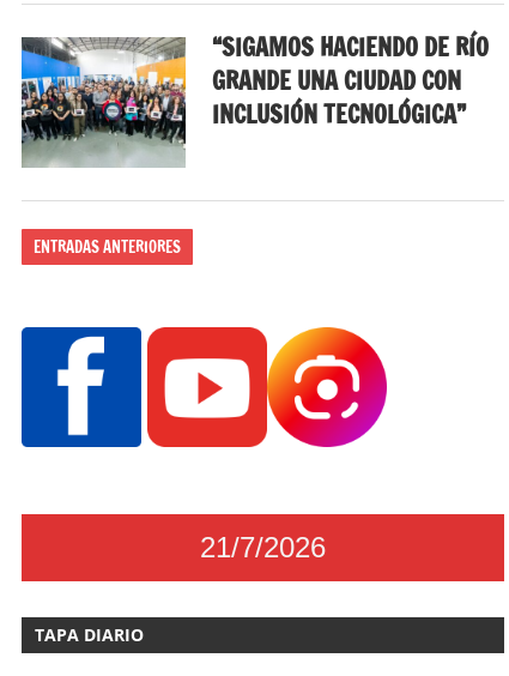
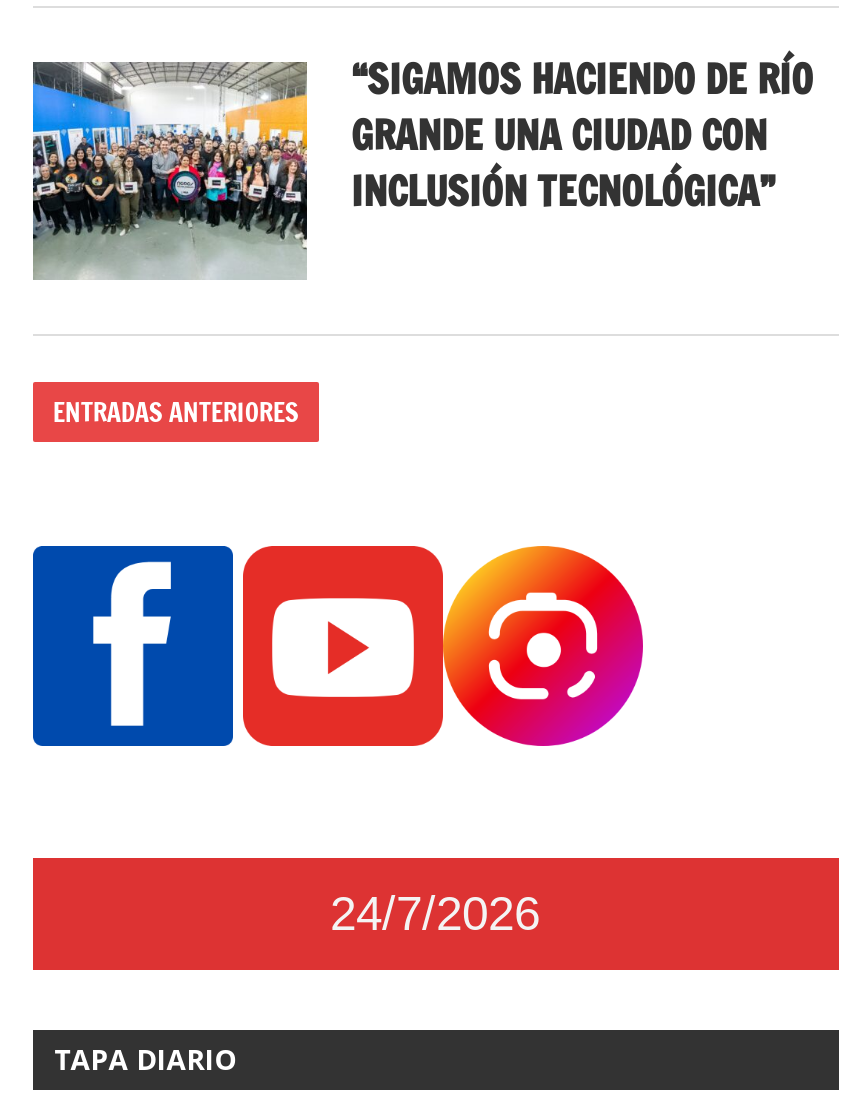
[199,530,325,563] 21/7/2026 -> [330,885,540,939] 24/7/2026

